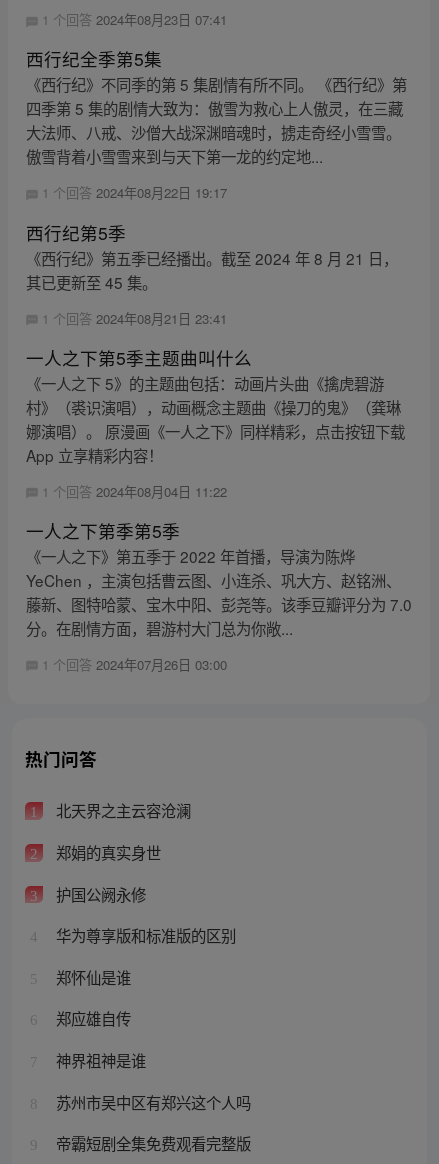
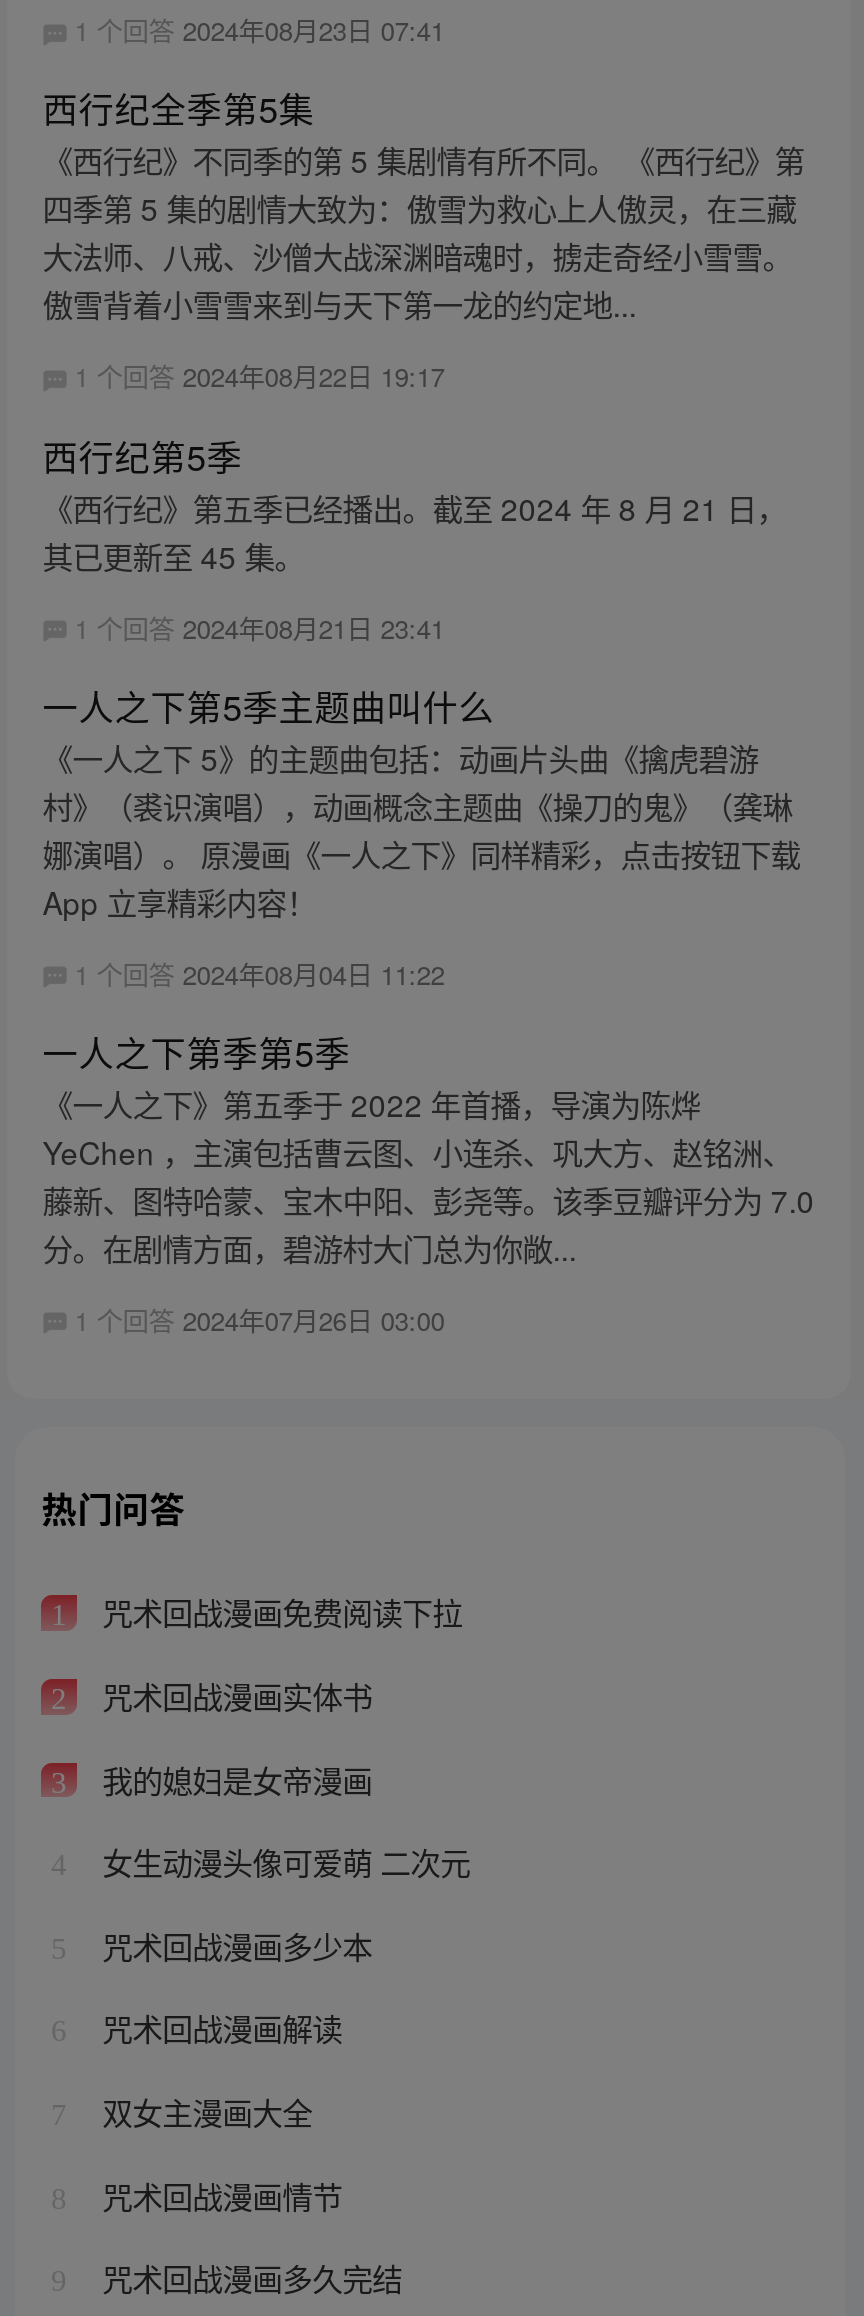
[52,799,191,821] 北天界之主云容沧澜 -> [94,1590,462,1634] 咒术回战漫画免费阅读下拉
[52,841,161,863] 郑娟的真实身世 -> [94,1673,372,1717] 咒术回战漫画实体书
[52,883,146,905] 护国公阙永修 -> [94,1756,372,1800] 我的媳妇是女帝漫画
[52,924,236,946] 华为尊享版和标准版的区别 -> [94,1840,470,1884] 女生动漫头像可爱萌 二次元
[52,966,131,988] 郑怀仙是谁 -> [94,1923,372,1967] 咒术回战漫画多少本
[52,1007,131,1029] 郑应雄自传 -> [94,2006,342,2050] 咒术回战漫画解读
[52,1049,146,1071] 神界祖神是谁 -> [94,2089,312,2133] 双女主漫画大全
[52,1091,251,1113] 苏州市吴中区有郑兴这个人吗 -> [94,2172,342,2216] 咒术回战漫画情节
[52,1132,251,1154] 帝霸短剧全集免费观看完整版 -> [94,2255,402,2299] 咒术回战漫画多久完结

